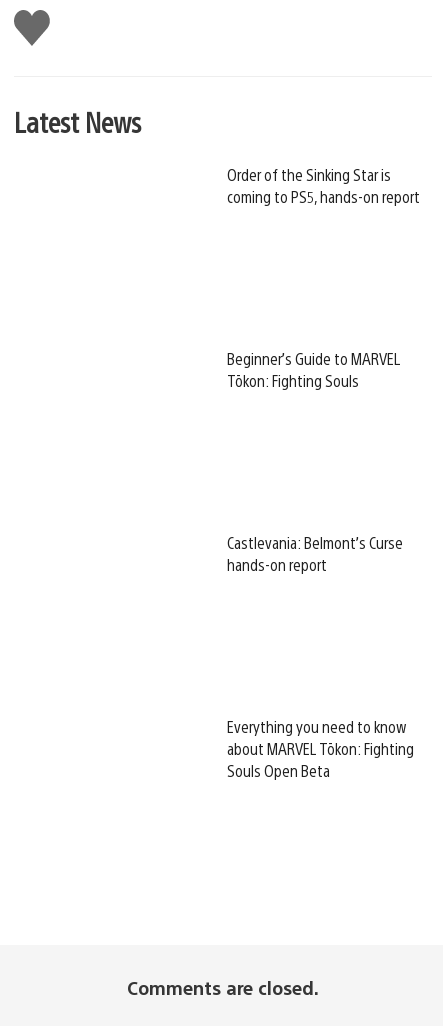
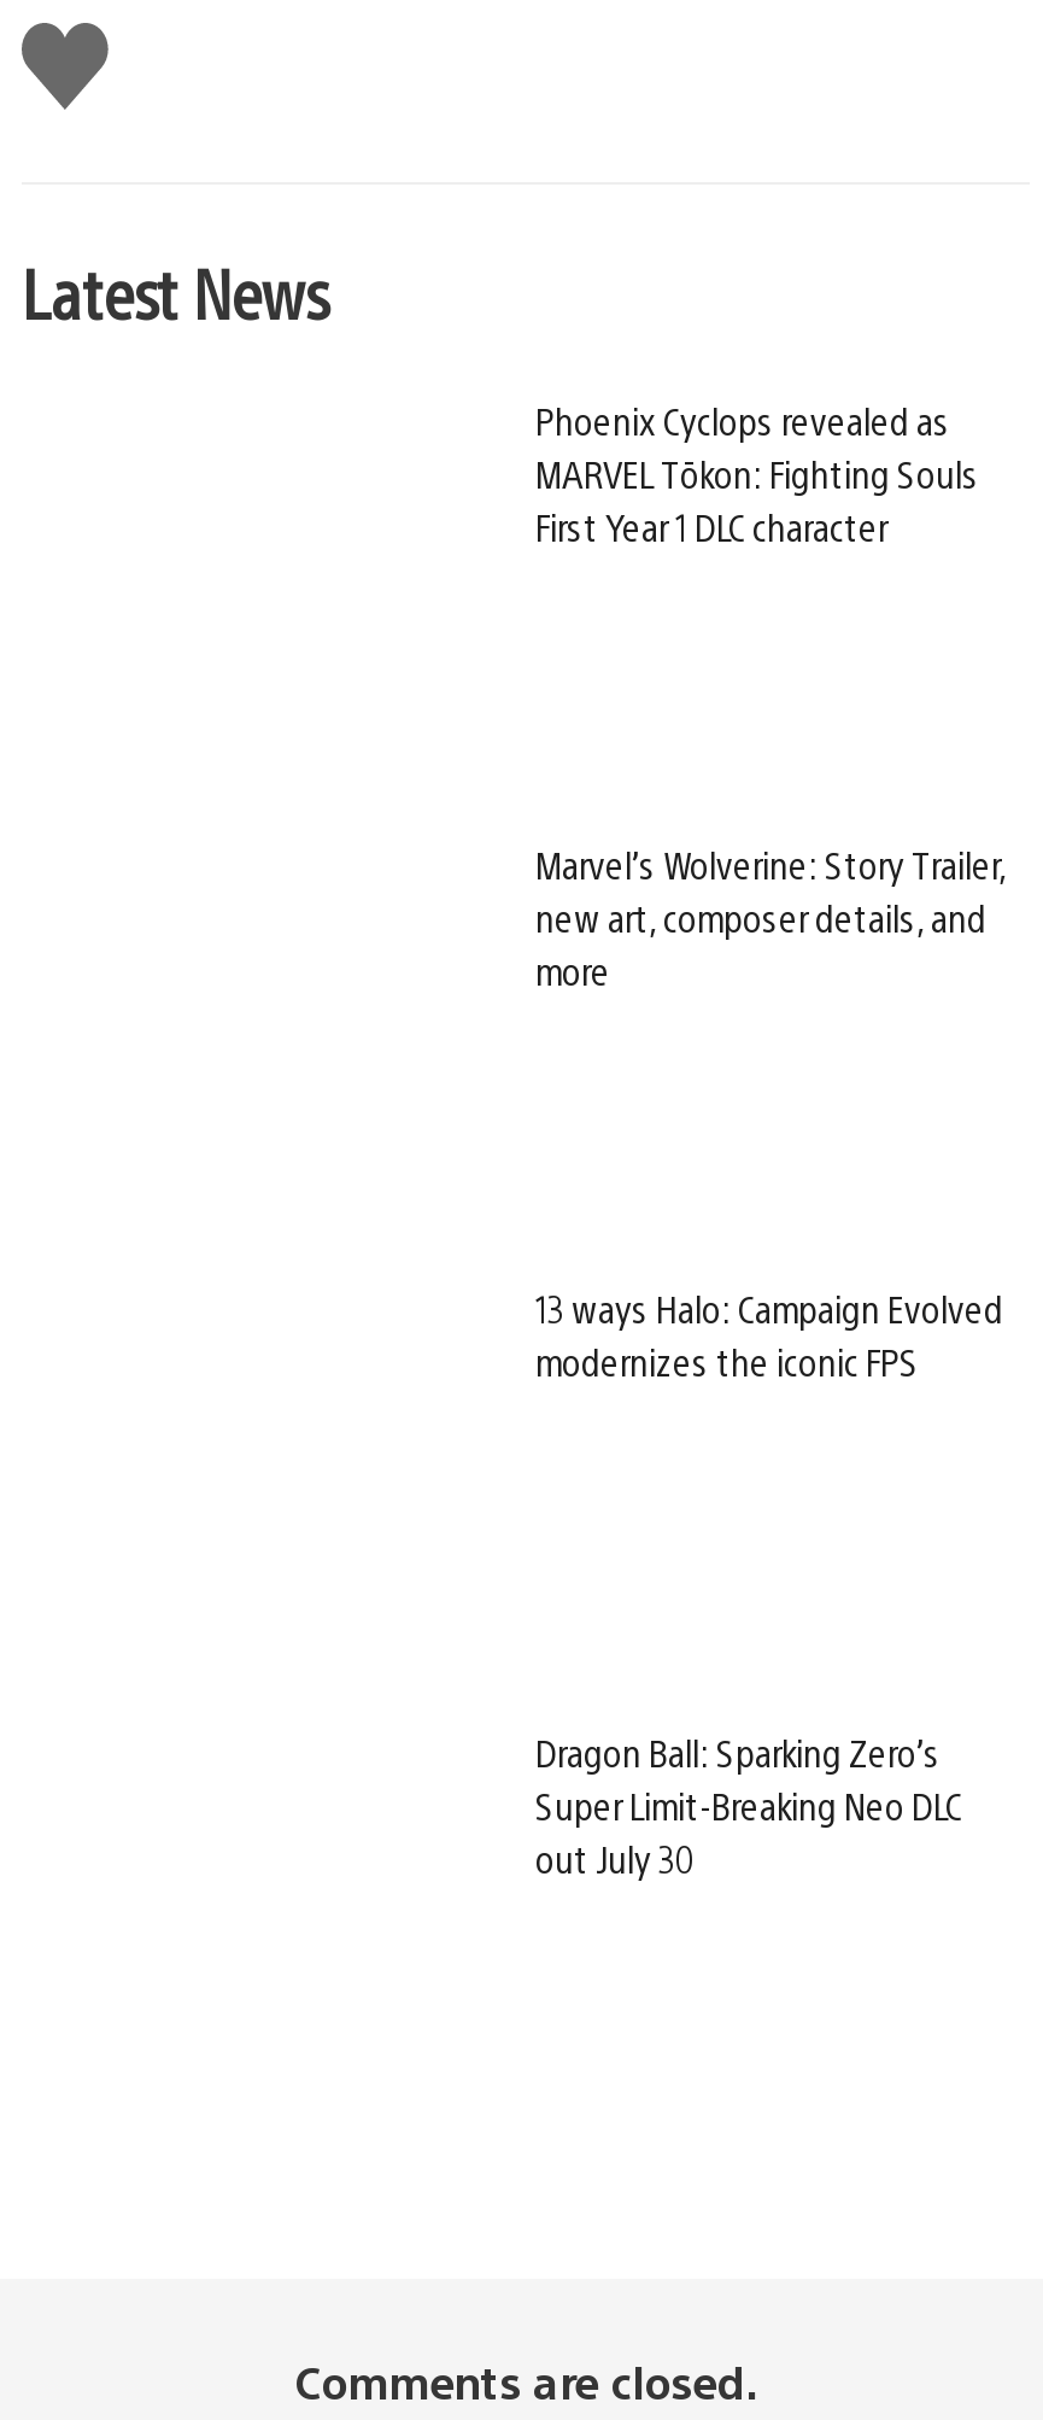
[227,164,420,207] Order of the Sinking Star is | coming to PS5, hands-on report -> [535,394,979,551] Phoenix Cyclops revealed as | MARVEL Tōkon: Fighting Souls | First Year 1 DLC character
[227,348,400,391] Beginner’s Guide to MARVEL | Tōkon: Fighting Souls -> [535,838,1006,995] Marvel’s Wolverine: Story Trailer, | new art, composer details, and | more
[227,532,403,575] Castlevania: Belmont’s Curse | hands-on report -> [535,1282,1003,1386] 13 ways Halo: Campaign Evolved | modernizes the iconic FPS
[227,716,414,781] Everything you need to know | about MARVEL Tōkon: Fighting | Souls Open Beta -> [535,1726,962,1883] Dragon Ball: Sparking Zero’s | Super Limit-Breaking Neo DLC | out July 30

